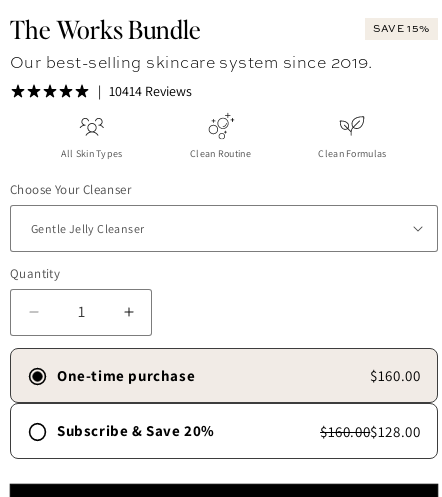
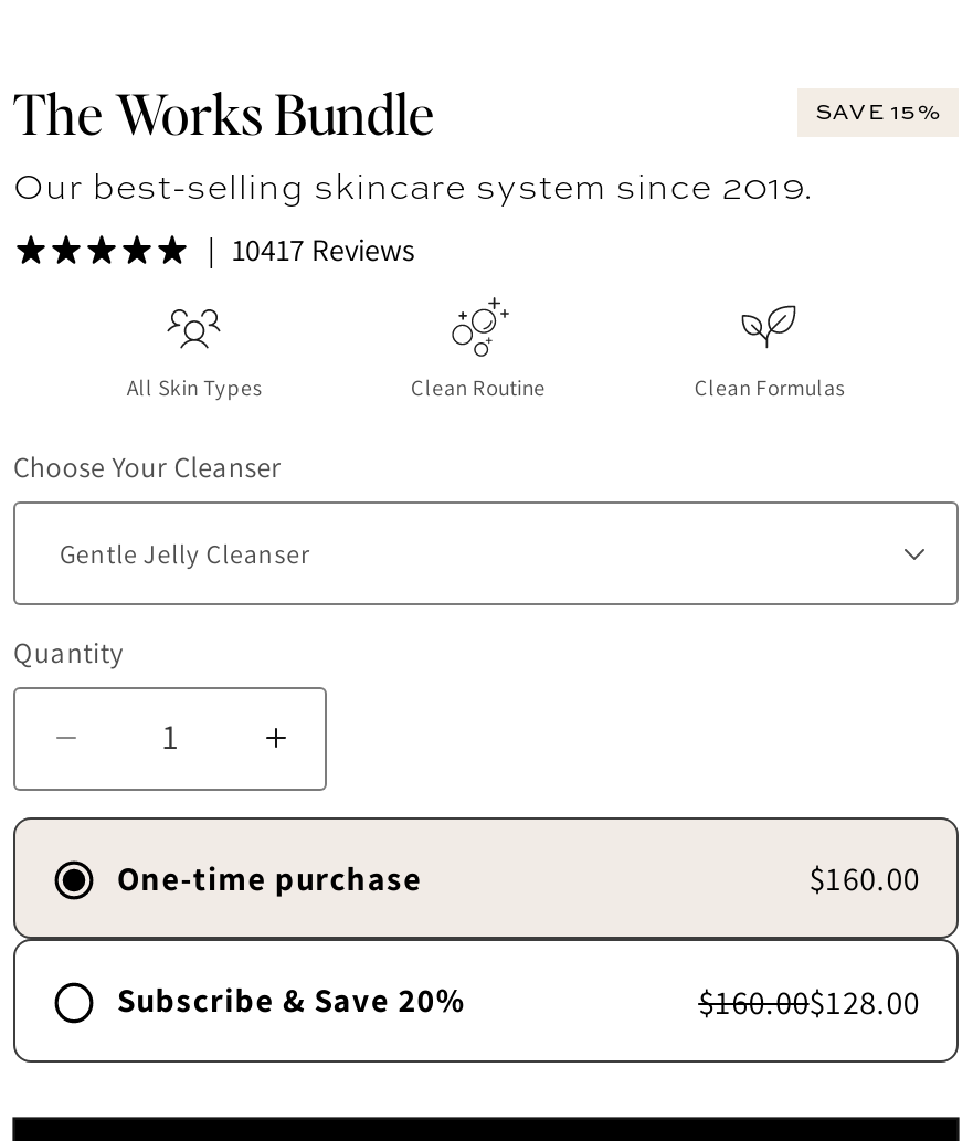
[109,82,192,100] 10414 Reviews -> [232,229,415,269] 10417 Reviews

